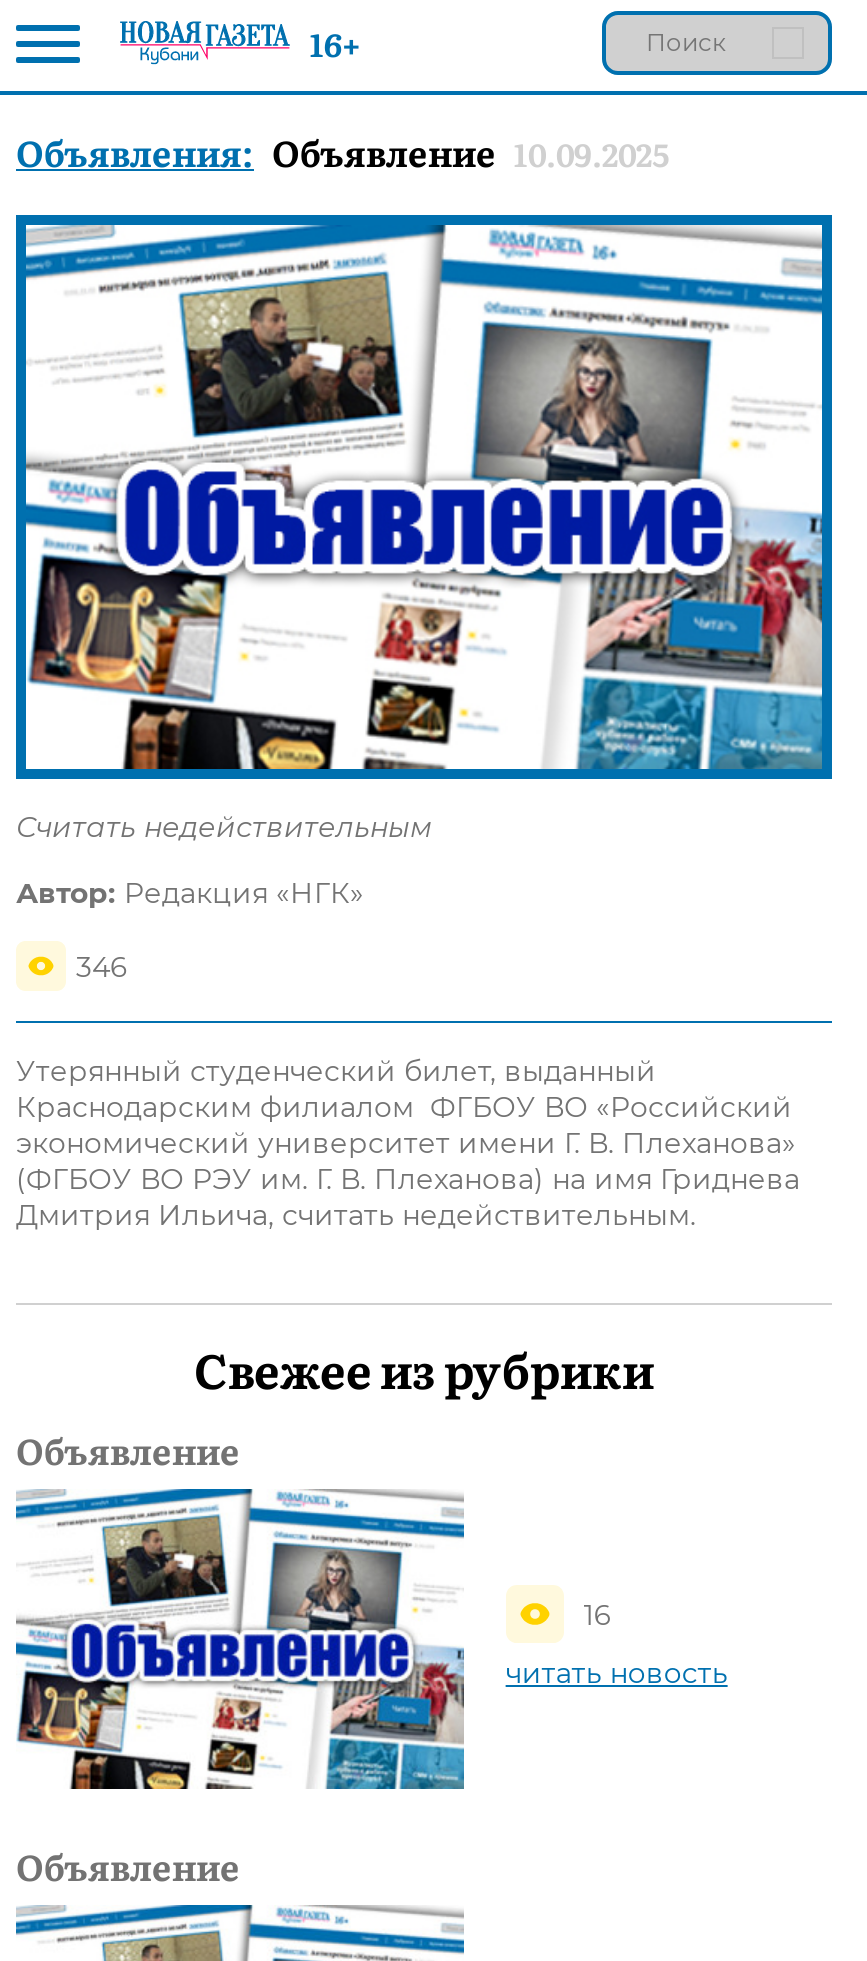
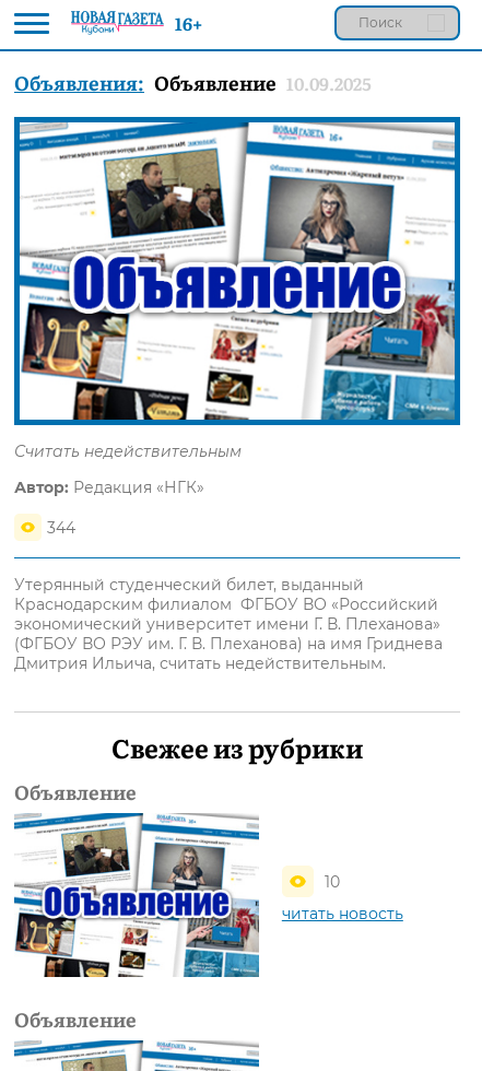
[76,948,128,984] 346 -> [47,517,75,537] 344
[584,1597,612,1633] 16 -> [324,872,340,892] 10

